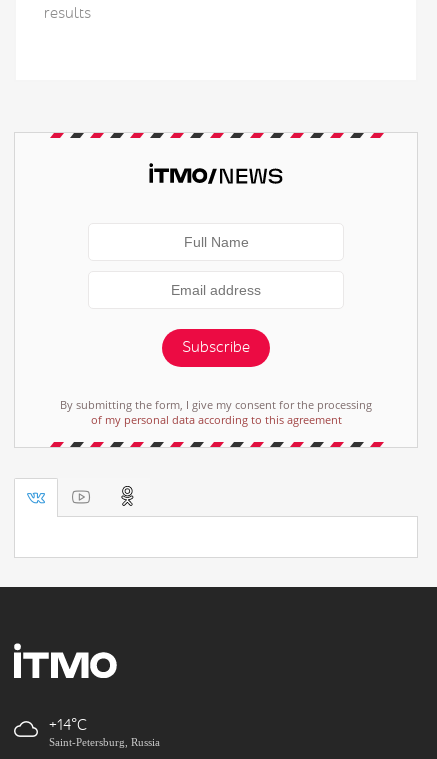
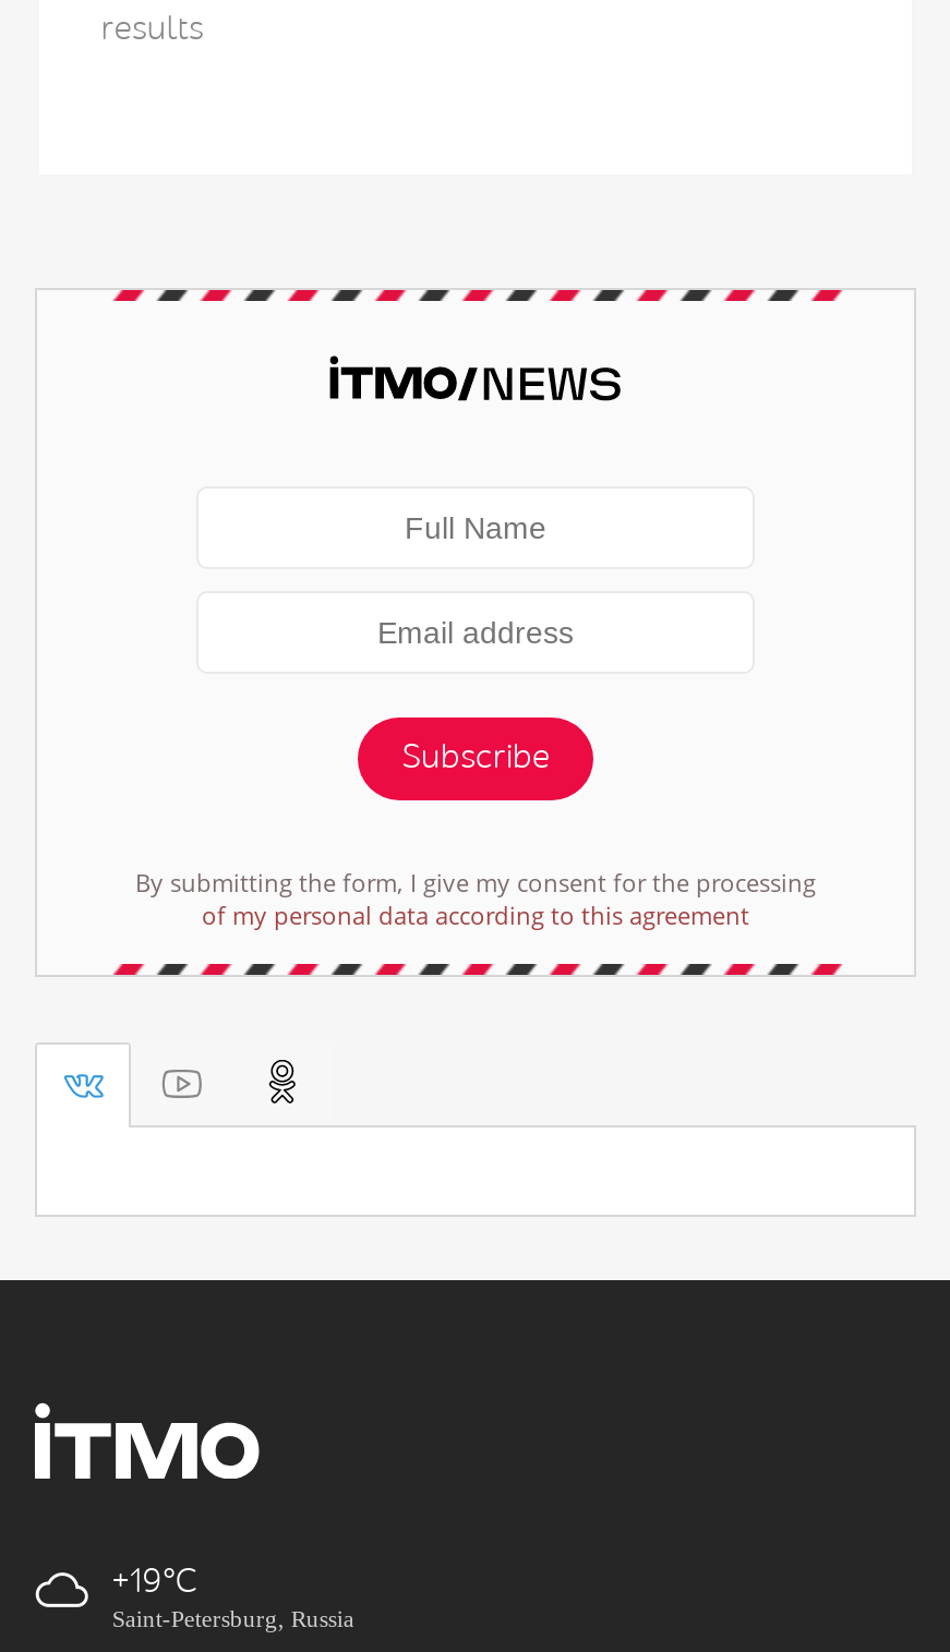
[49,716,71,735] +14 -> [112,1562,162,1603] +19

